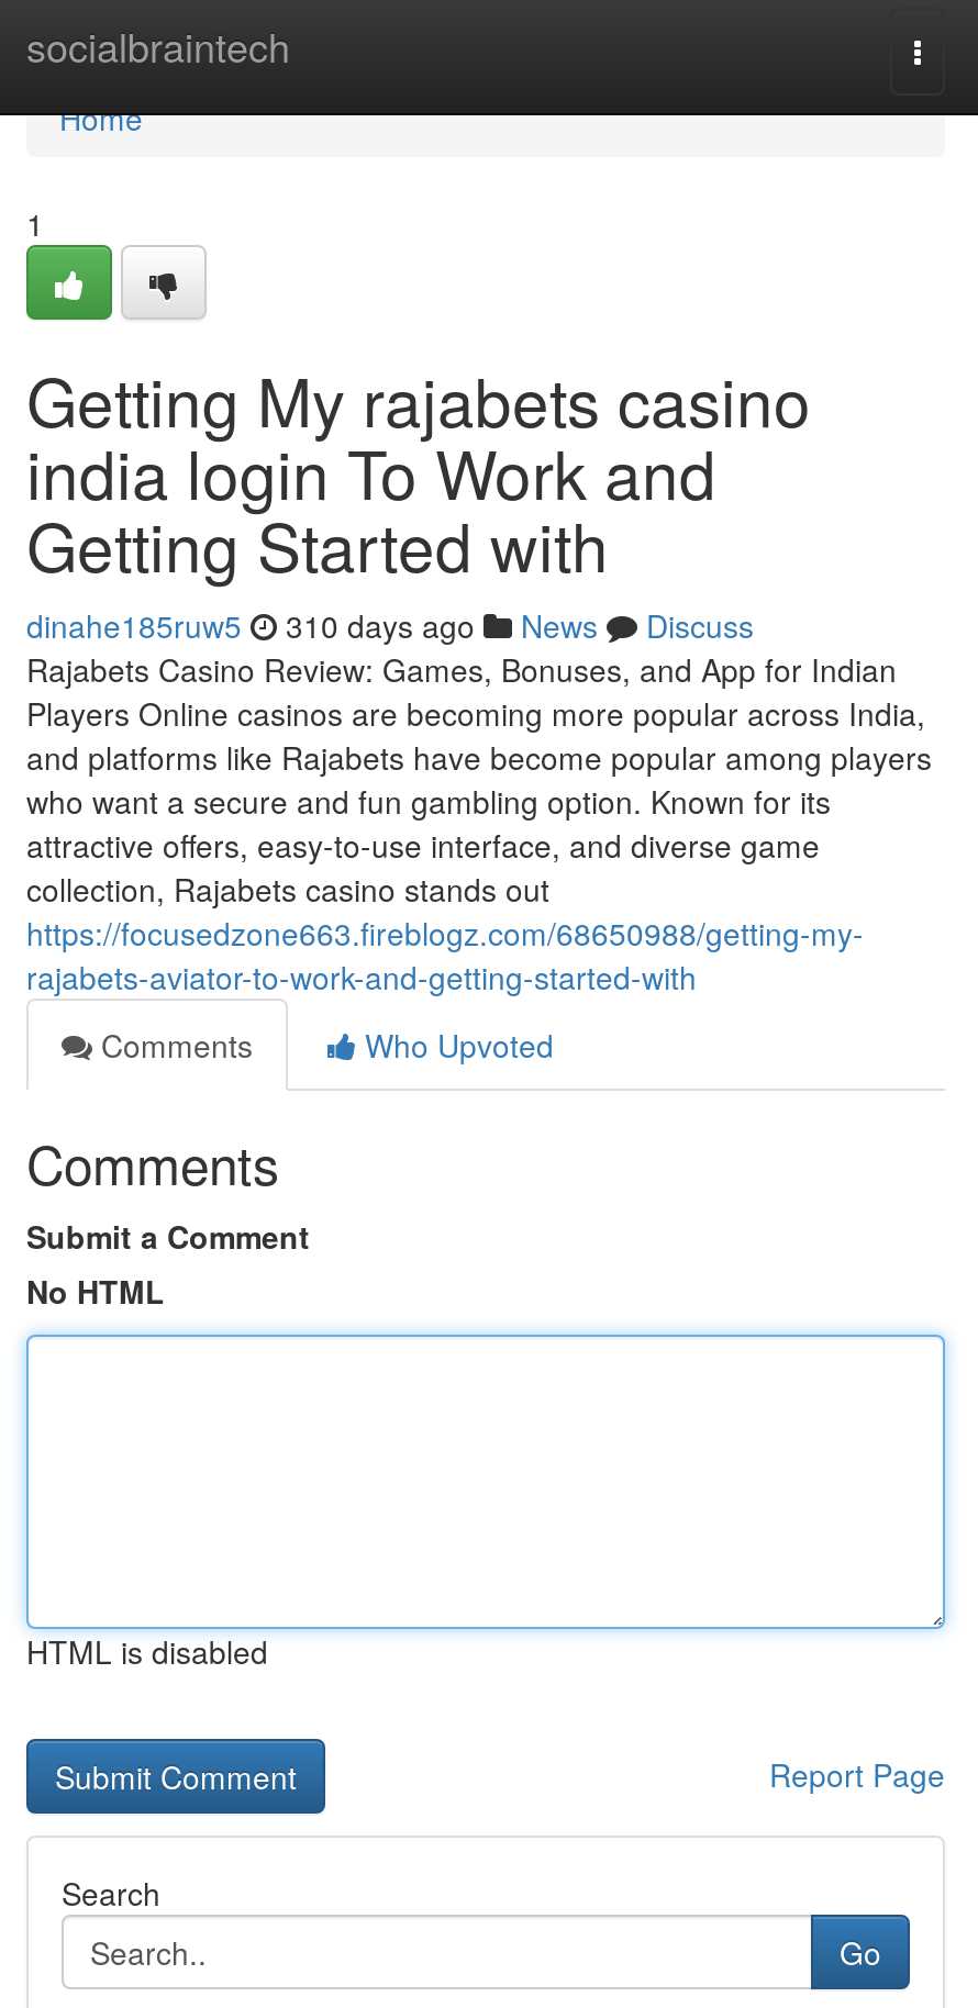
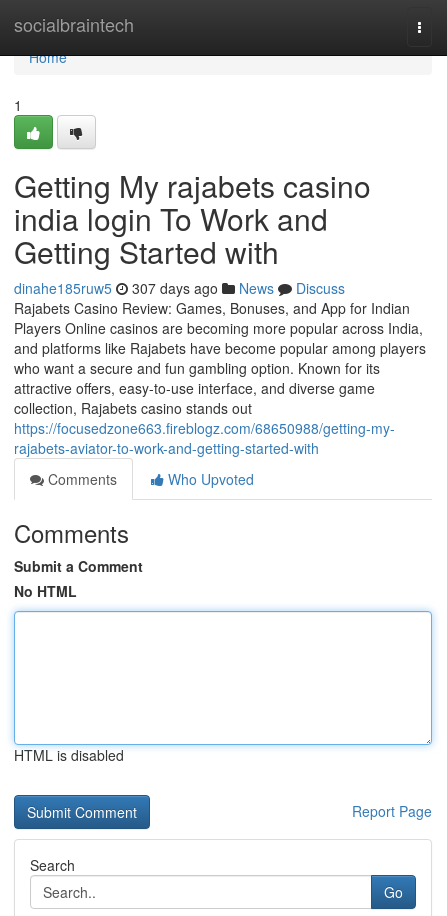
[26,603,754,647] dinahe185ruw5 310 days ago News Discuss -> [14,278,345,298] dinahe185ruw5 307 days ago News Discuss

